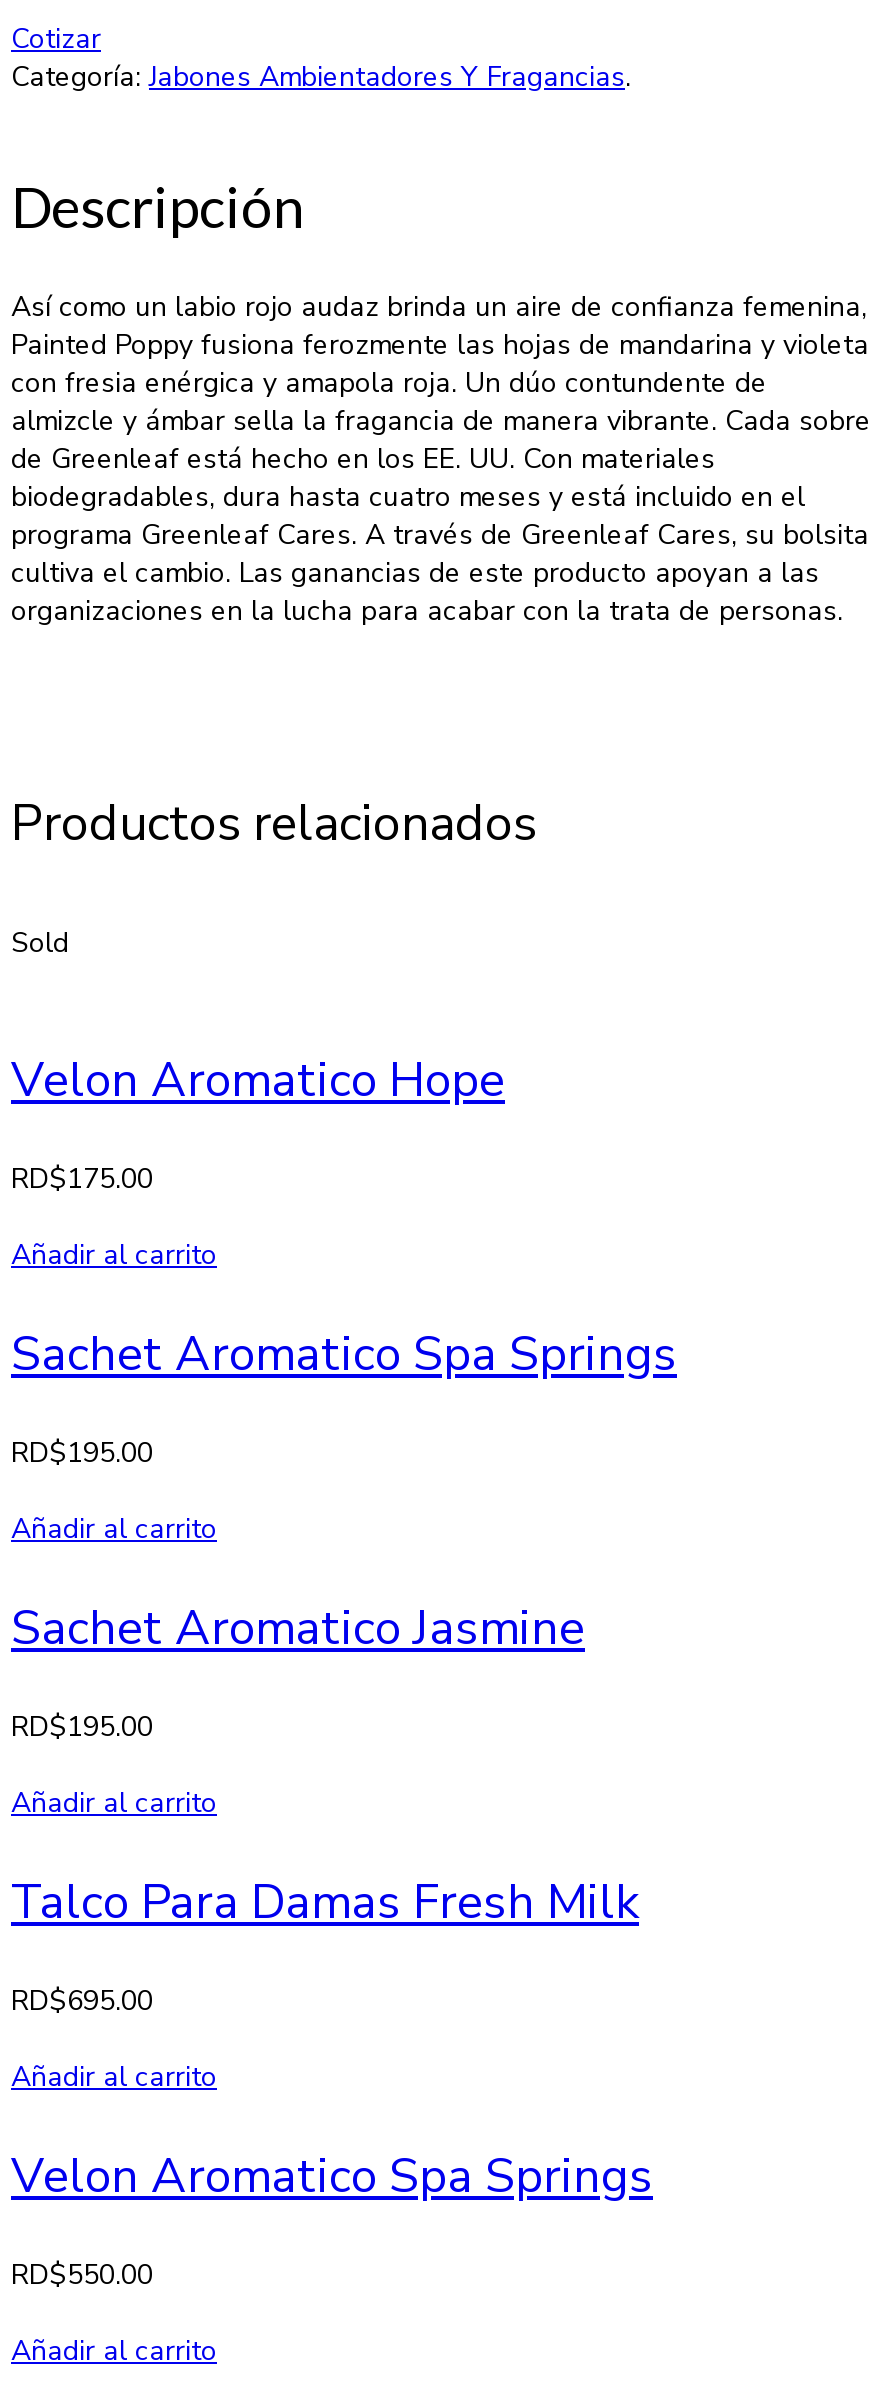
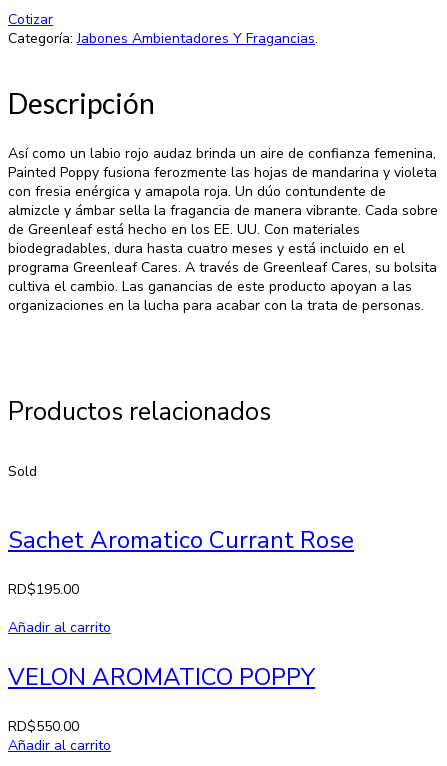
[11,1048,677,1386] Velon Aromatico Hope | RD$175.00 | Añadir al carrito | Sachet Aromatico Spa Springs -> [8,524,354,556] Sachet Aromatico Currant Rose
[11,1596,653,2208] Sachet Aromatico Jasmine | RD$195.00 | Añadir al carrito | Talco Para Damas Fresh Milk | RD$695.00 | Añadir al carrito | Velon Aromatico Spa Springs -> [8,661,315,693] VELON AROMATICO POPPY

